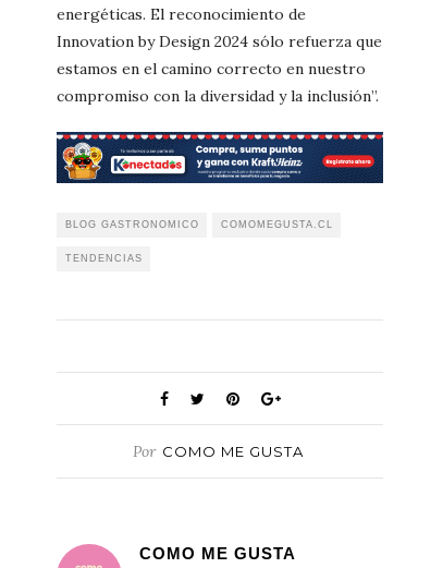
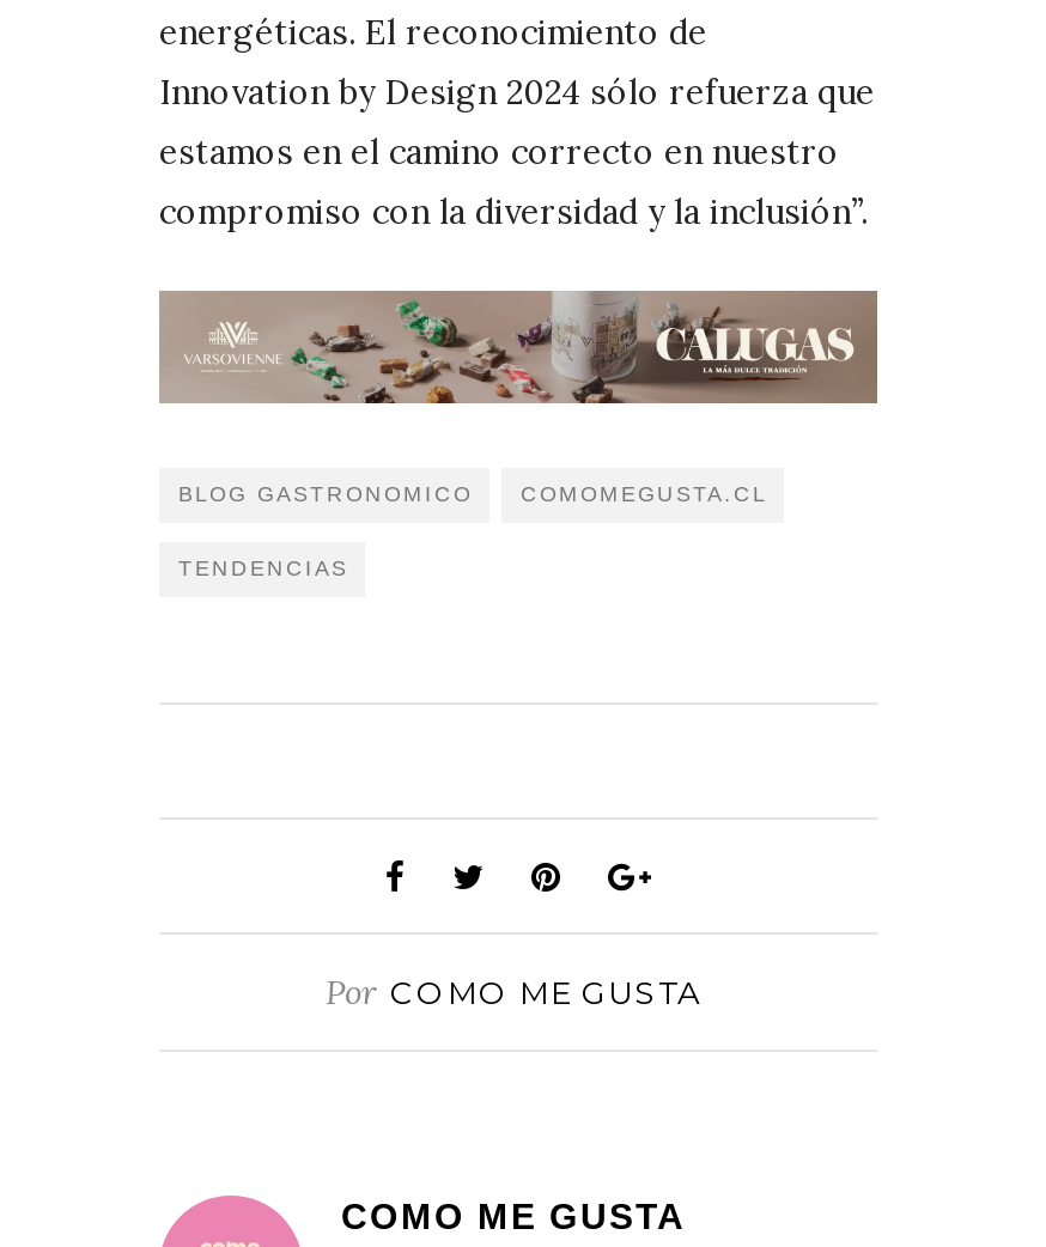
[56,131,384,184] [image] -> [157,290,880,407] [image]

